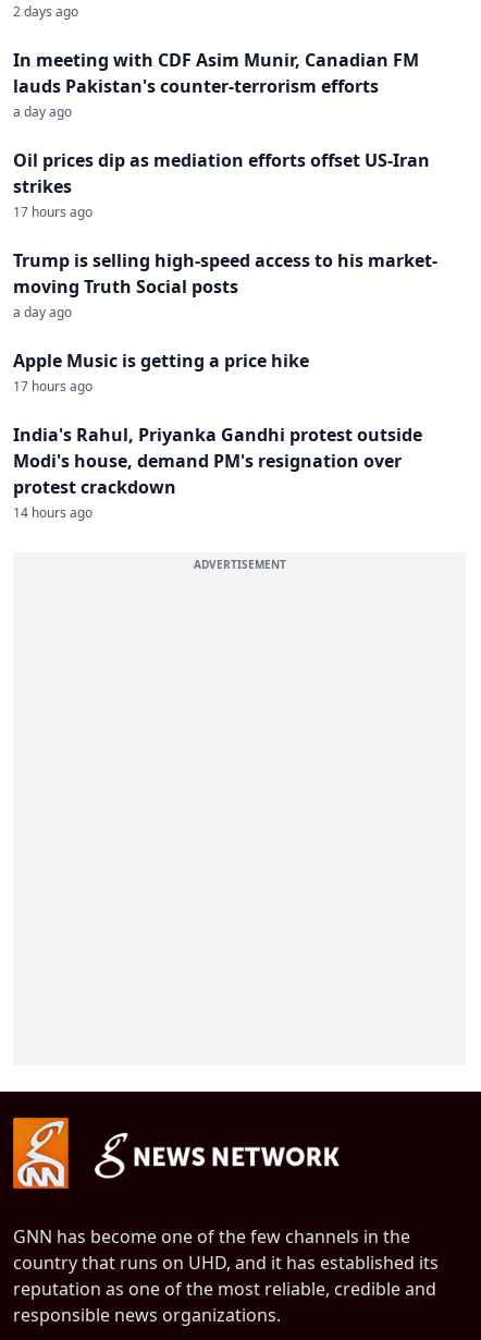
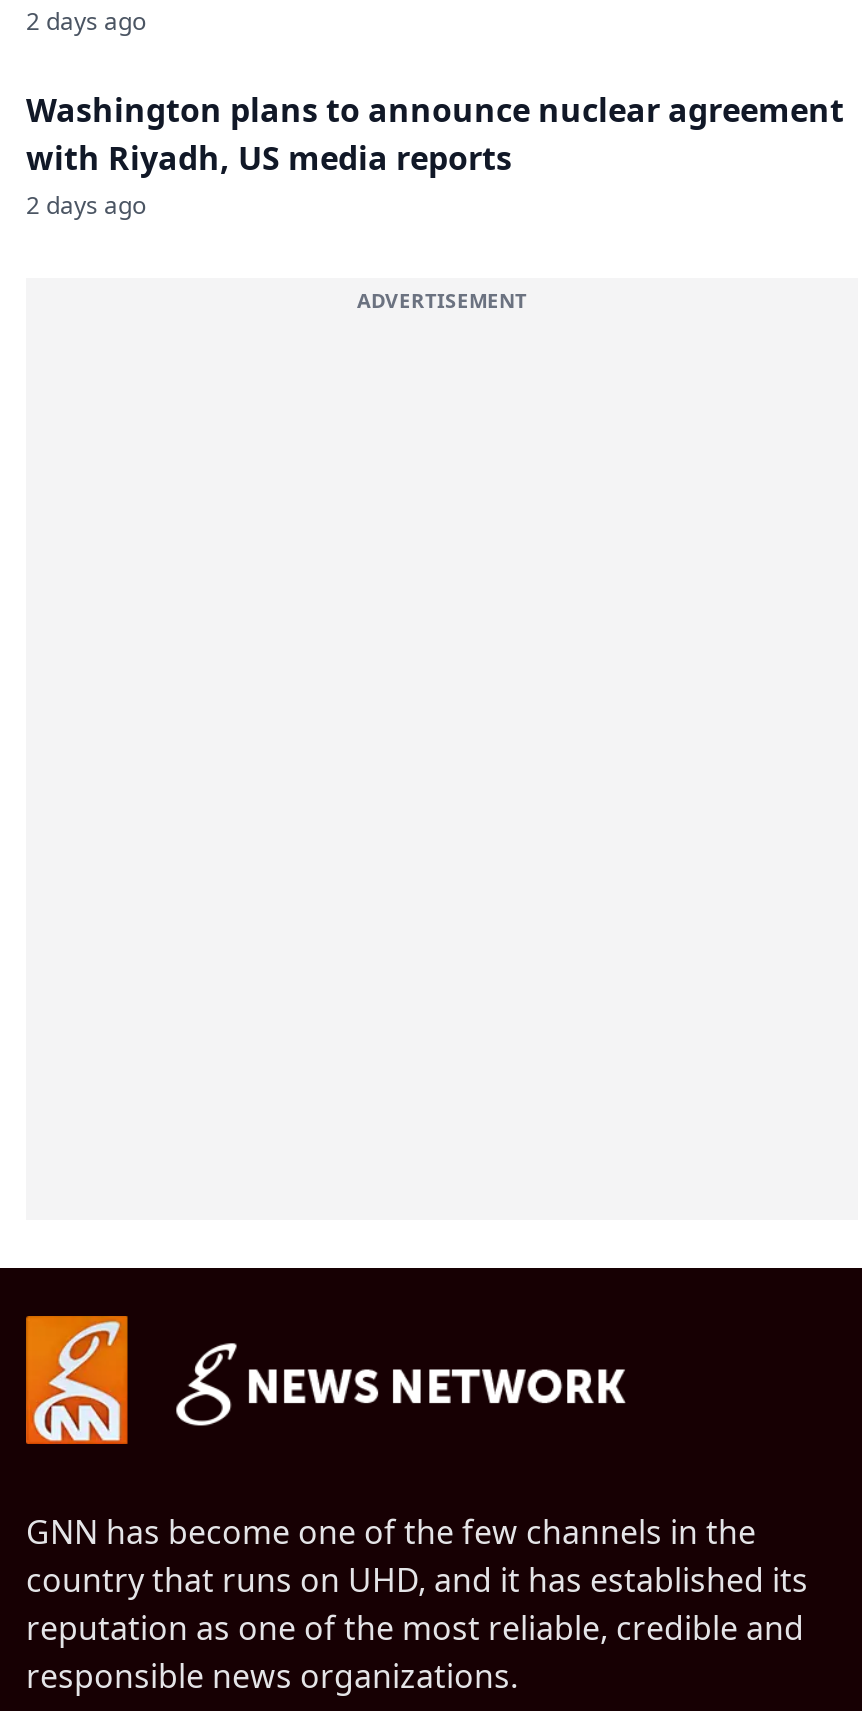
[13,48,437,522] In meeting with CDF Asim Munir, Canadian FM | lauds Pakistan's counter-terrorism efforts | a day ago | Oil prices dip as mediation efforts offset US-Iran | strikes | 17 hours ago | Trump is selling high-speed access to his market- | moving Truth Social posts | a day ago | Apple Music is getting a price hike | 17 hours ago | India's Rahul, Priyanka Gandhi protest outside | Modi's house, demand PM's resignation over | protest crackdown | 14 hours ago -> [26,88,844,222] Washington plans to announce nuclear agreement | with Riyadh, US media reports | 2 days ago

